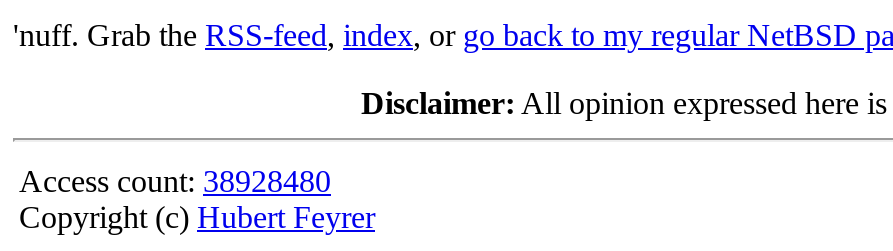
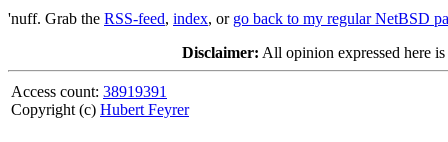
[19,164,331,198] Access count: 38928480 -> [11,83,167,100] Access count: 38919391

